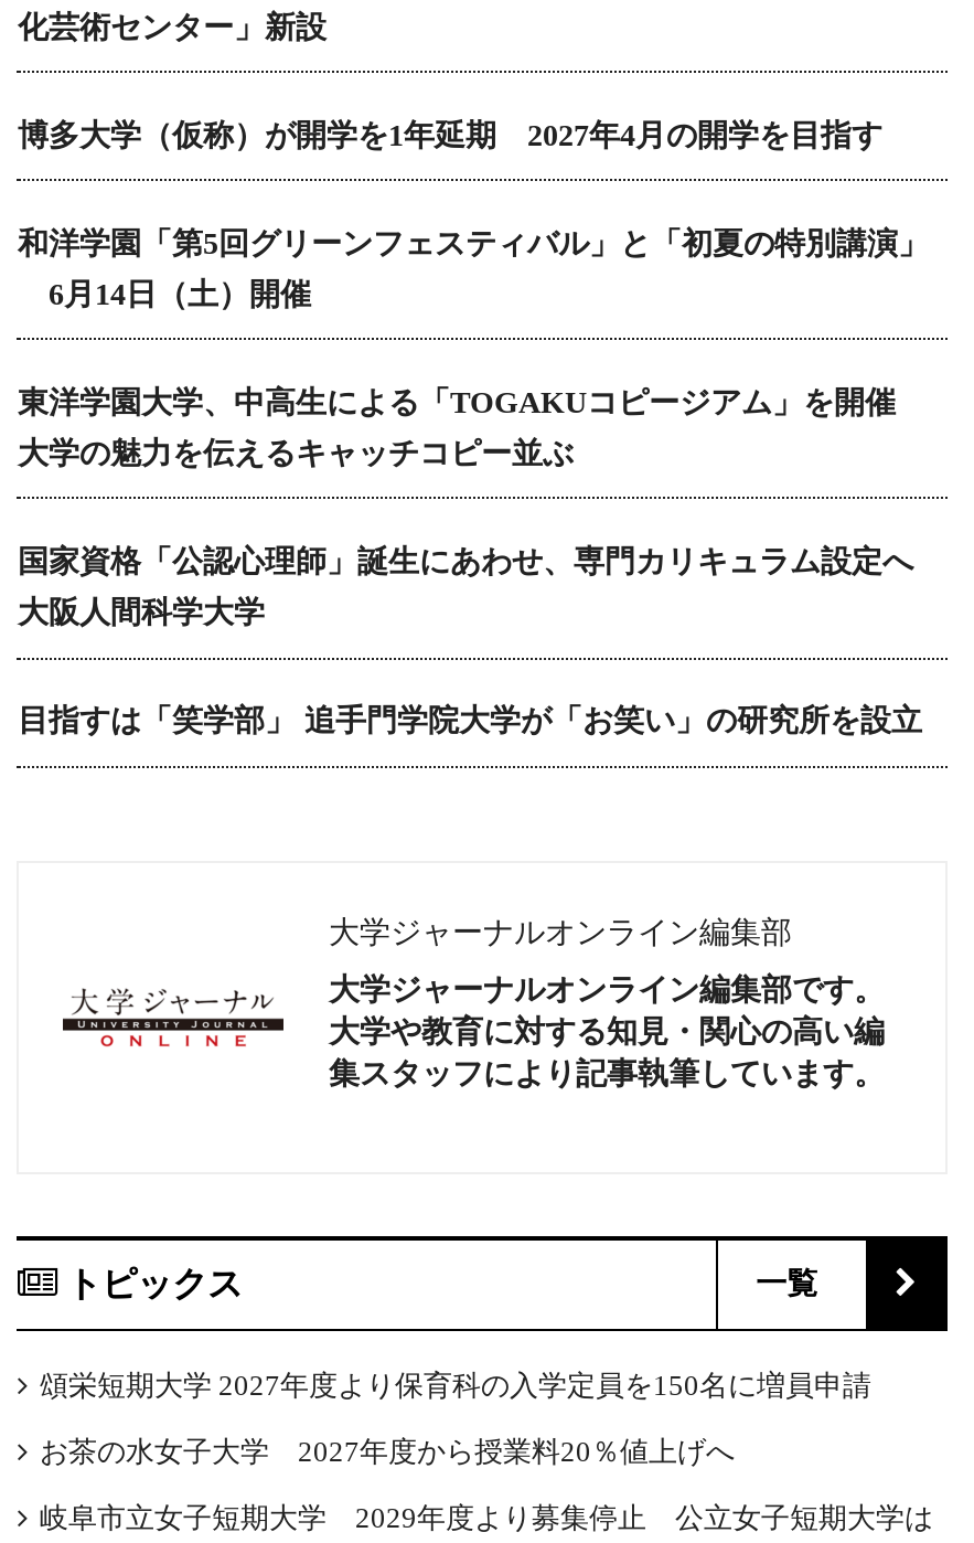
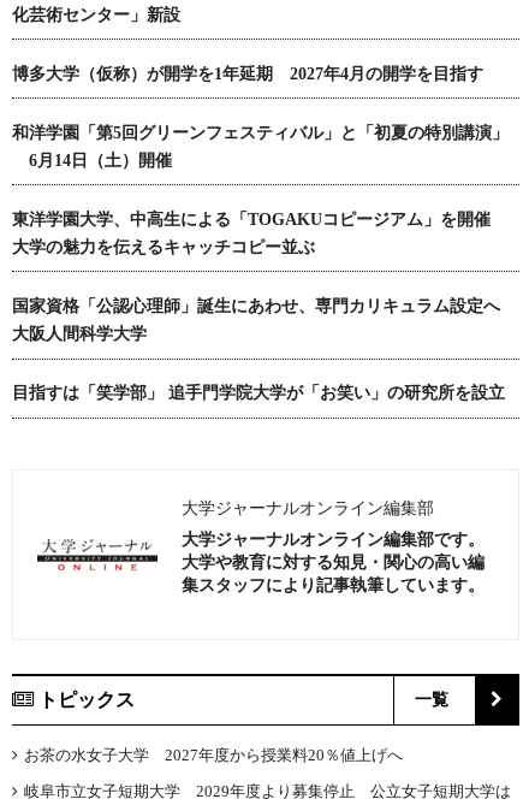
[39,1369,871,1402] 頌栄短期大学 2027年度より保育科の入学定員を150名に増員申請 -> none

